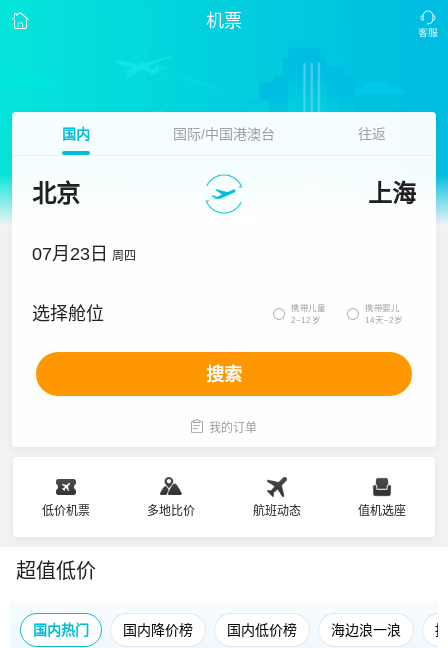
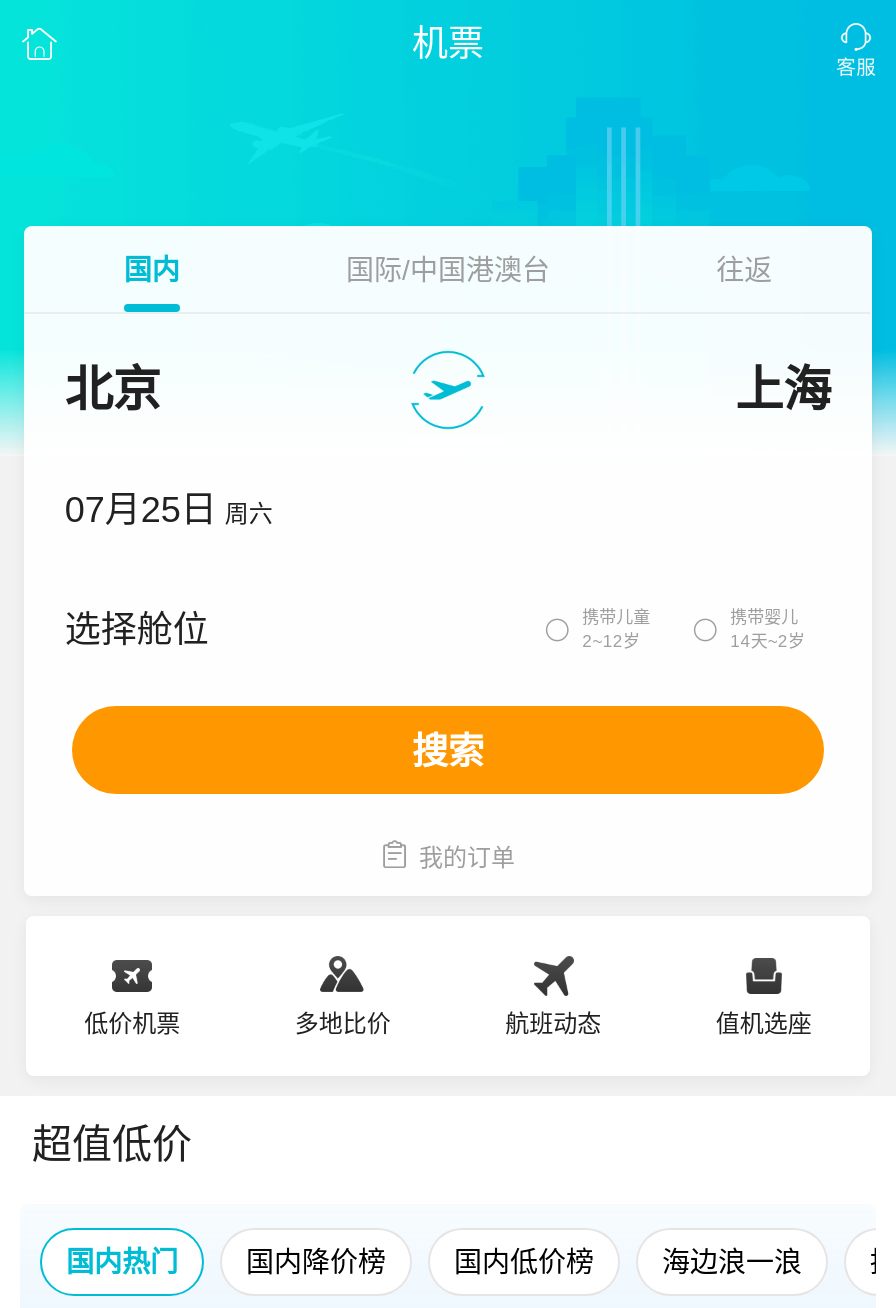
[32,244,136,264] 07月23日 周四 -> [65,490,273,530] 07月25日 周六

